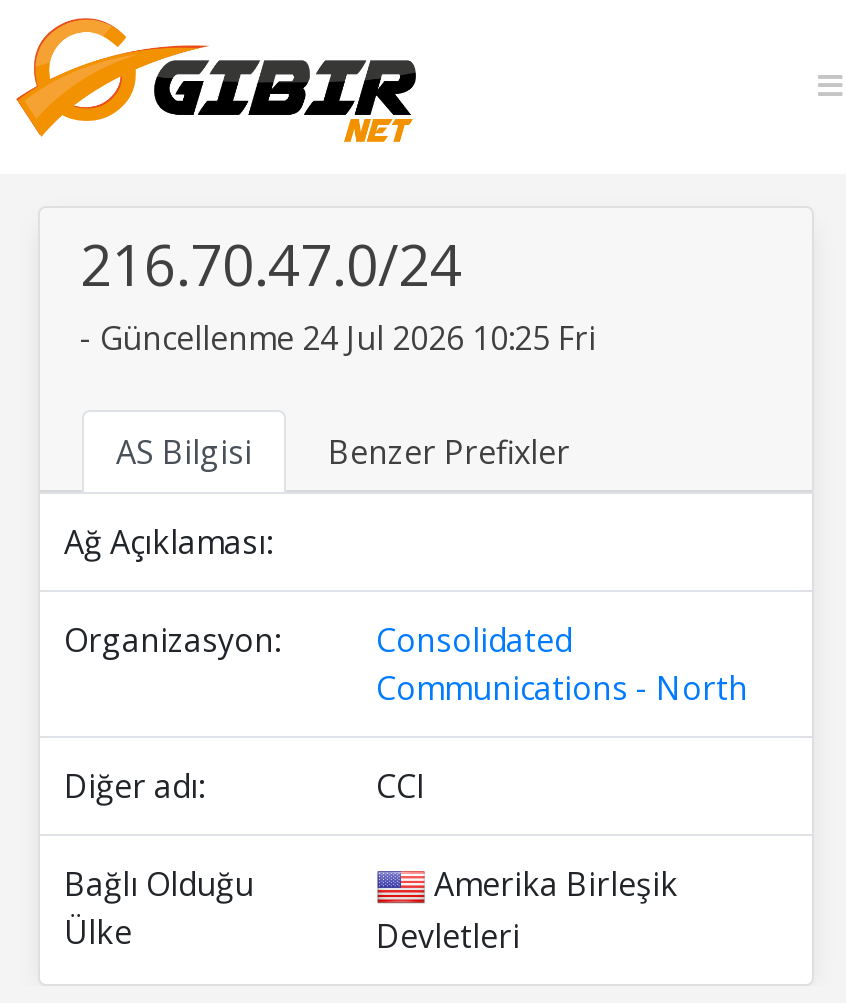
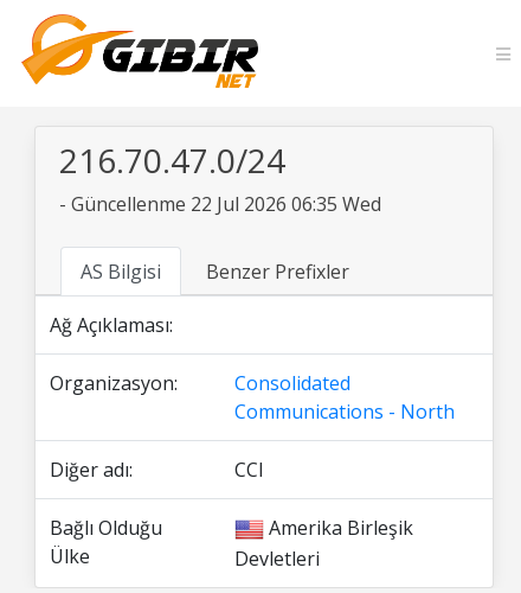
[80,316,596,360] - Güncellenme 24 Jul 2026 10:25 Fri -> [59,191,381,217] - Güncellenme 22 Jul 2026 06:35 Wed

